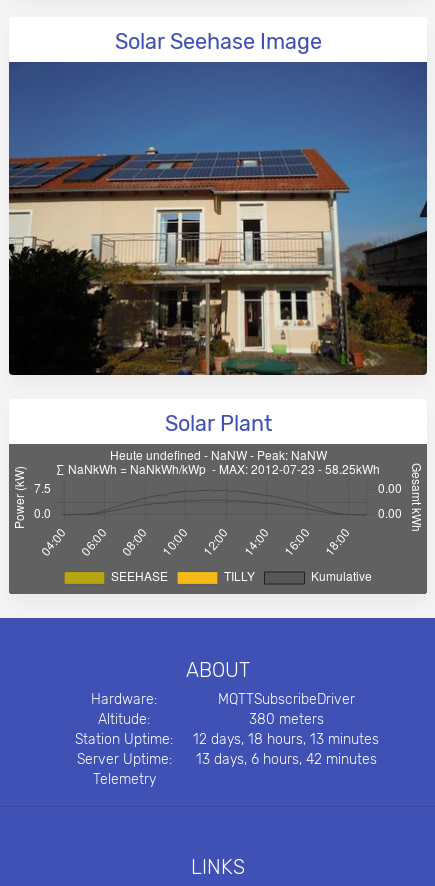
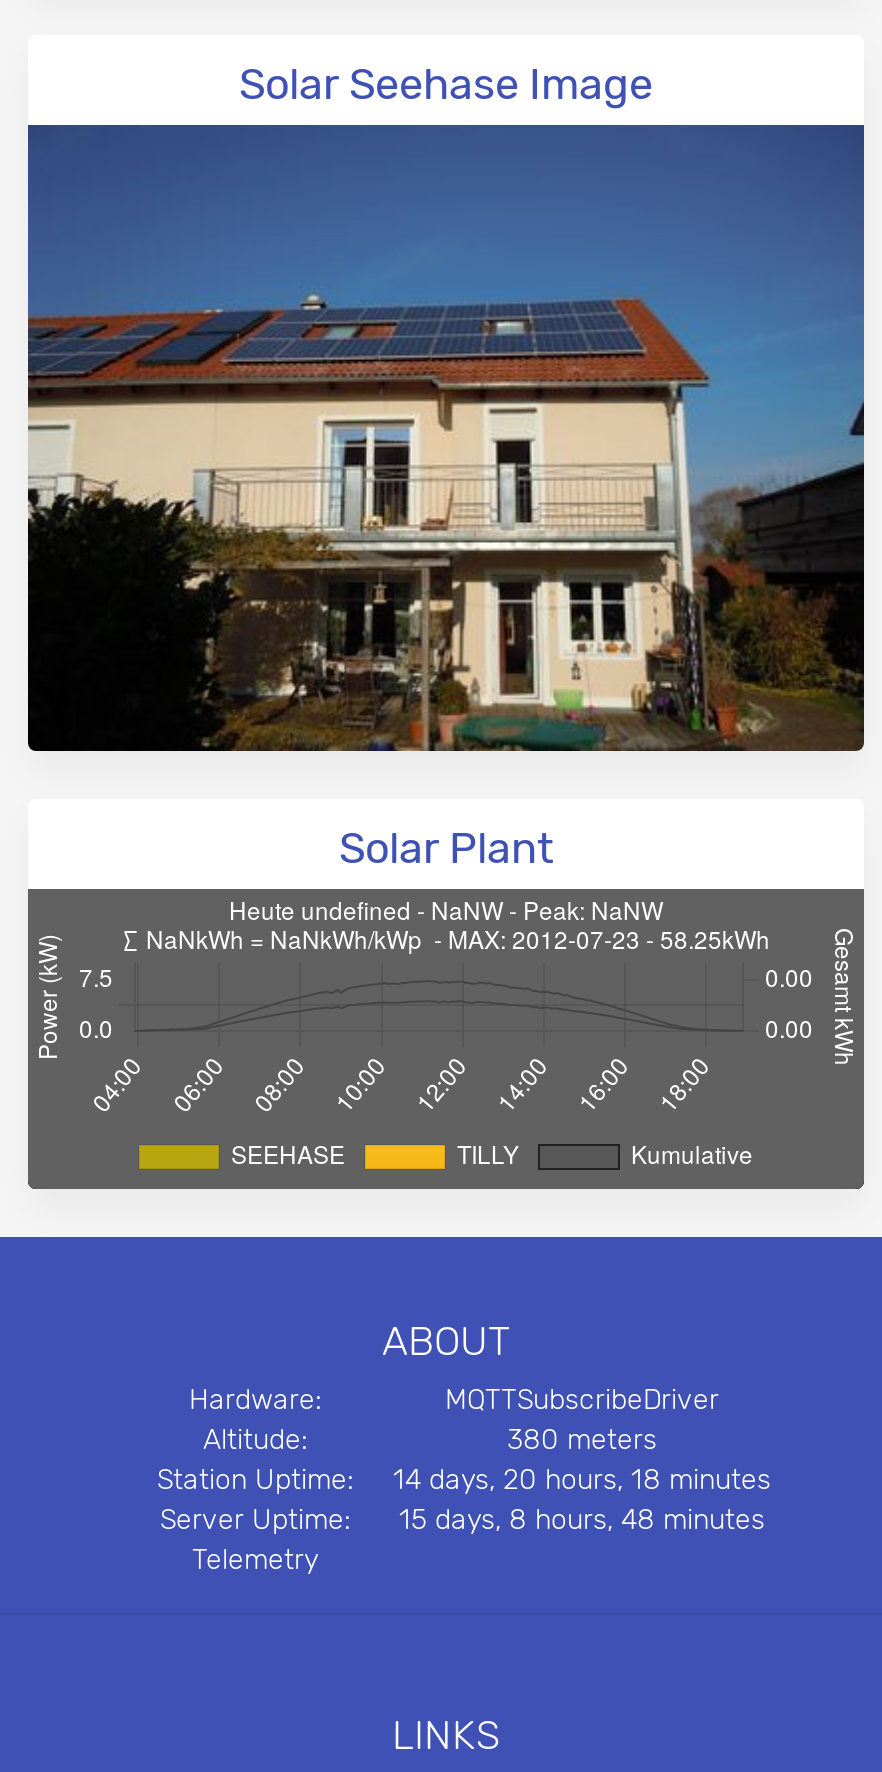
[193,731,379,748] 12 days, 18 hours, 13 minutes -> [393,1464,771,1498] 14 days, 20 hours, 18 minutes
[195,751,376,768] 13 days, 6 hours, 42 minutes -> [399,1504,765,1538] 15 days, 8 hours, 48 minutes

